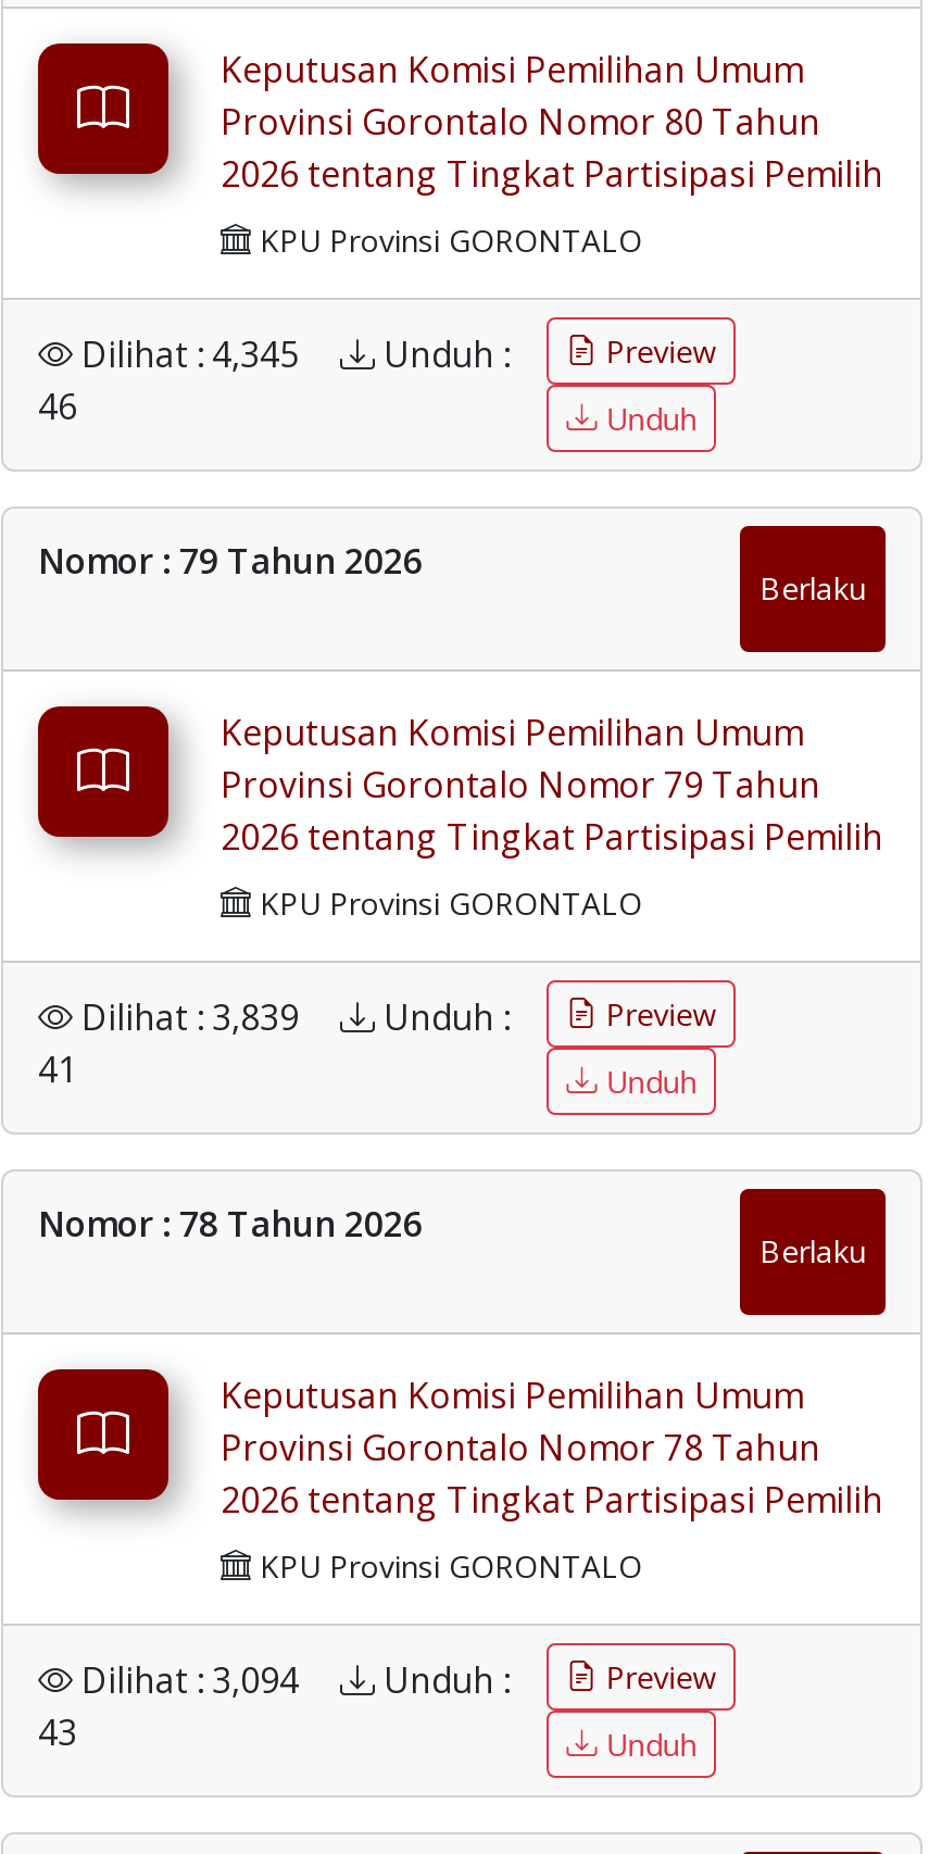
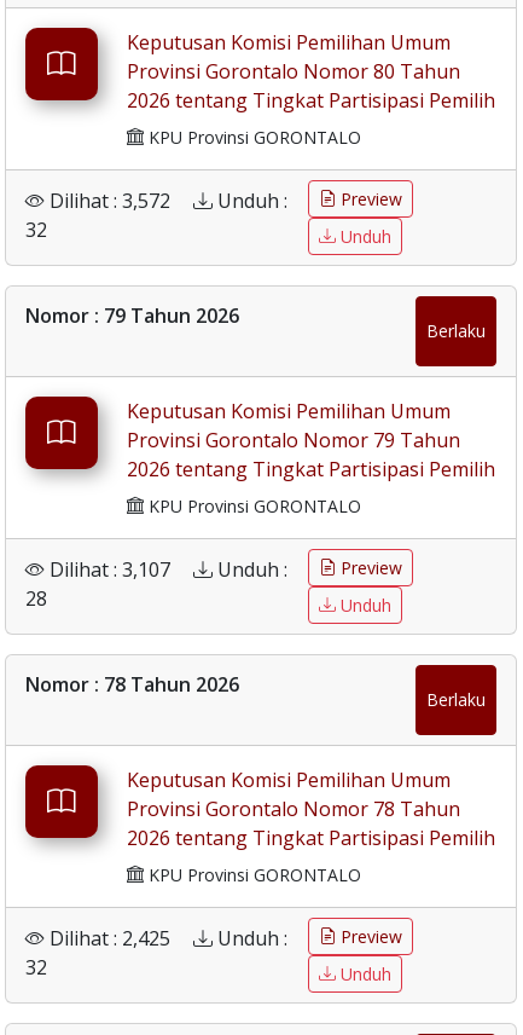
[73,330,307,378] Dilihat : 4,345 -> [45,187,175,214] Dilihat : 3,572
[38,382,77,430] 46 -> [25,216,47,243] 32
[73,993,307,1040] Dilihat : 3,839 -> [45,556,175,582] Dilihat : 3,107
[38,1045,77,1093] 41 -> [25,585,47,611] 28
[73,1656,307,1703] Dilihat : 3,094 -> [45,925,175,951] Dilihat : 2,425
[38,1708,77,1756] 43 -> [25,954,47,980] 32

